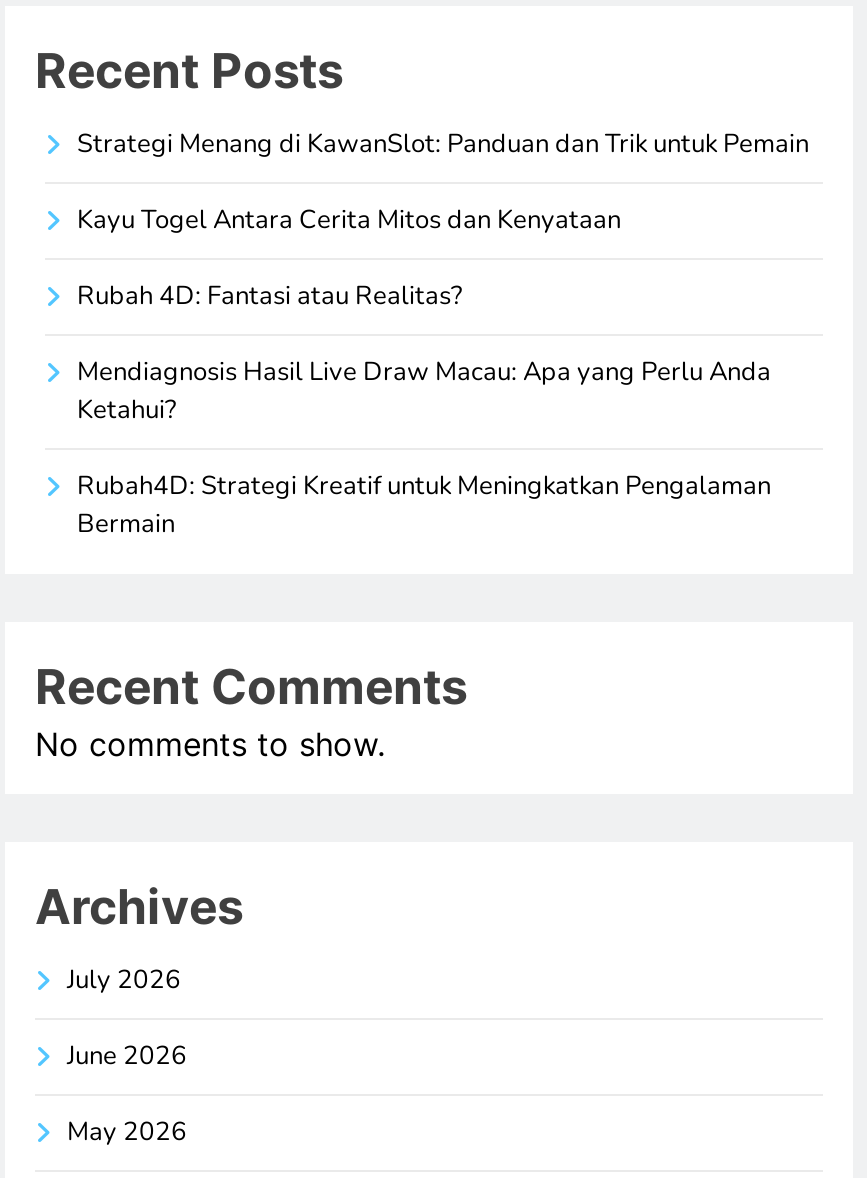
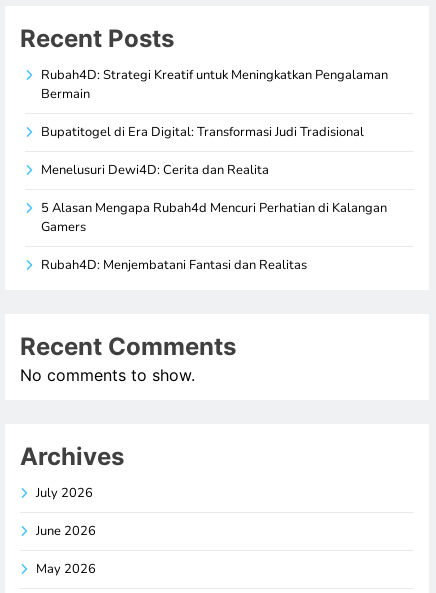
[77,125,809,427] Strategi Menang di KawanSlot: Panduan dan Trik untuk Pemain | Kayu Togel Antara Cerita Mitos dan Kenyataan | Rubah 4D: Fantasi atau Realitas? | Mendiagnosis Hasil Live Draw Macau: Apa yang Perlu Anda | Ketahui? -> none
moved [77,467,771,541] -> [41,66,388,103]: Rubah4D: Strategi Kreatif untuk Meningkatkan Pengalaman | Bermain
none -> [41,123,387,274] Bupatitogel di Era Digital: Transformasi Judi Tradisional | Menelusuri Dewi4D: Cerita dan Realita | 5 Alasan Mengapa Rubah4d Mencuri Perhatian di Kalangan | Gamers | Rubah4D: Menjembatani Fantasi dan Realitas

